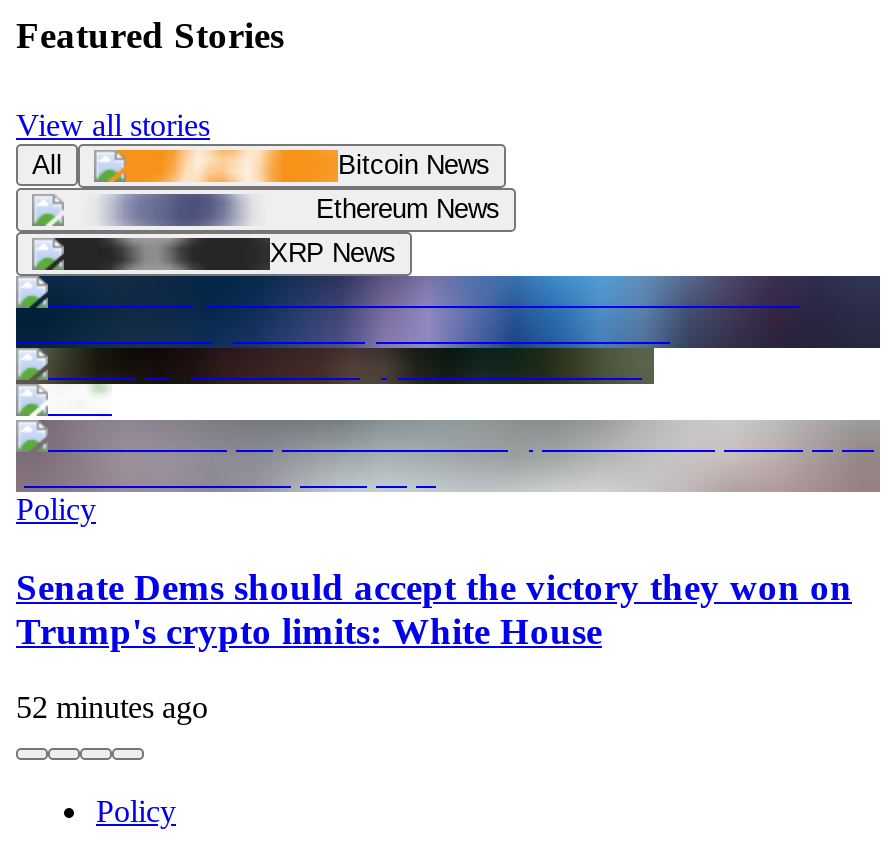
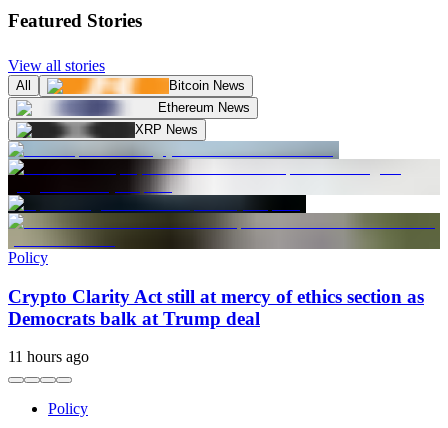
[16,274,882,652] [image] | Senate Dems should accept the victory they won on | Trump's crypto limits: White House -> [7,141,440,329] [image] | Crypto Clarity Act still at mercy of ethics section as | Democrats balk at Trump deal
[16,691,208,725] 52 minutes ago -> [8,348,89,365] 11 hours ago

